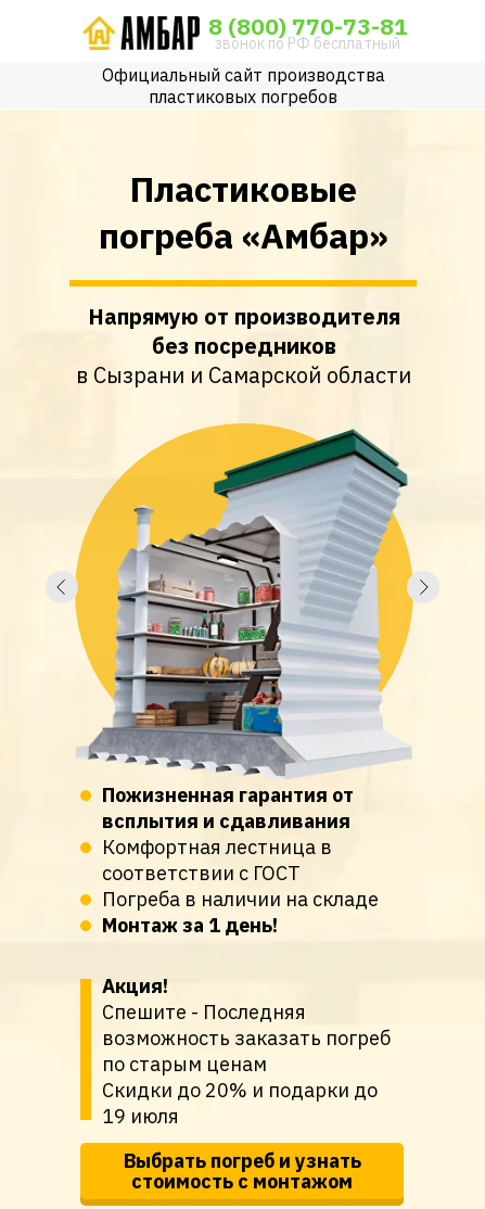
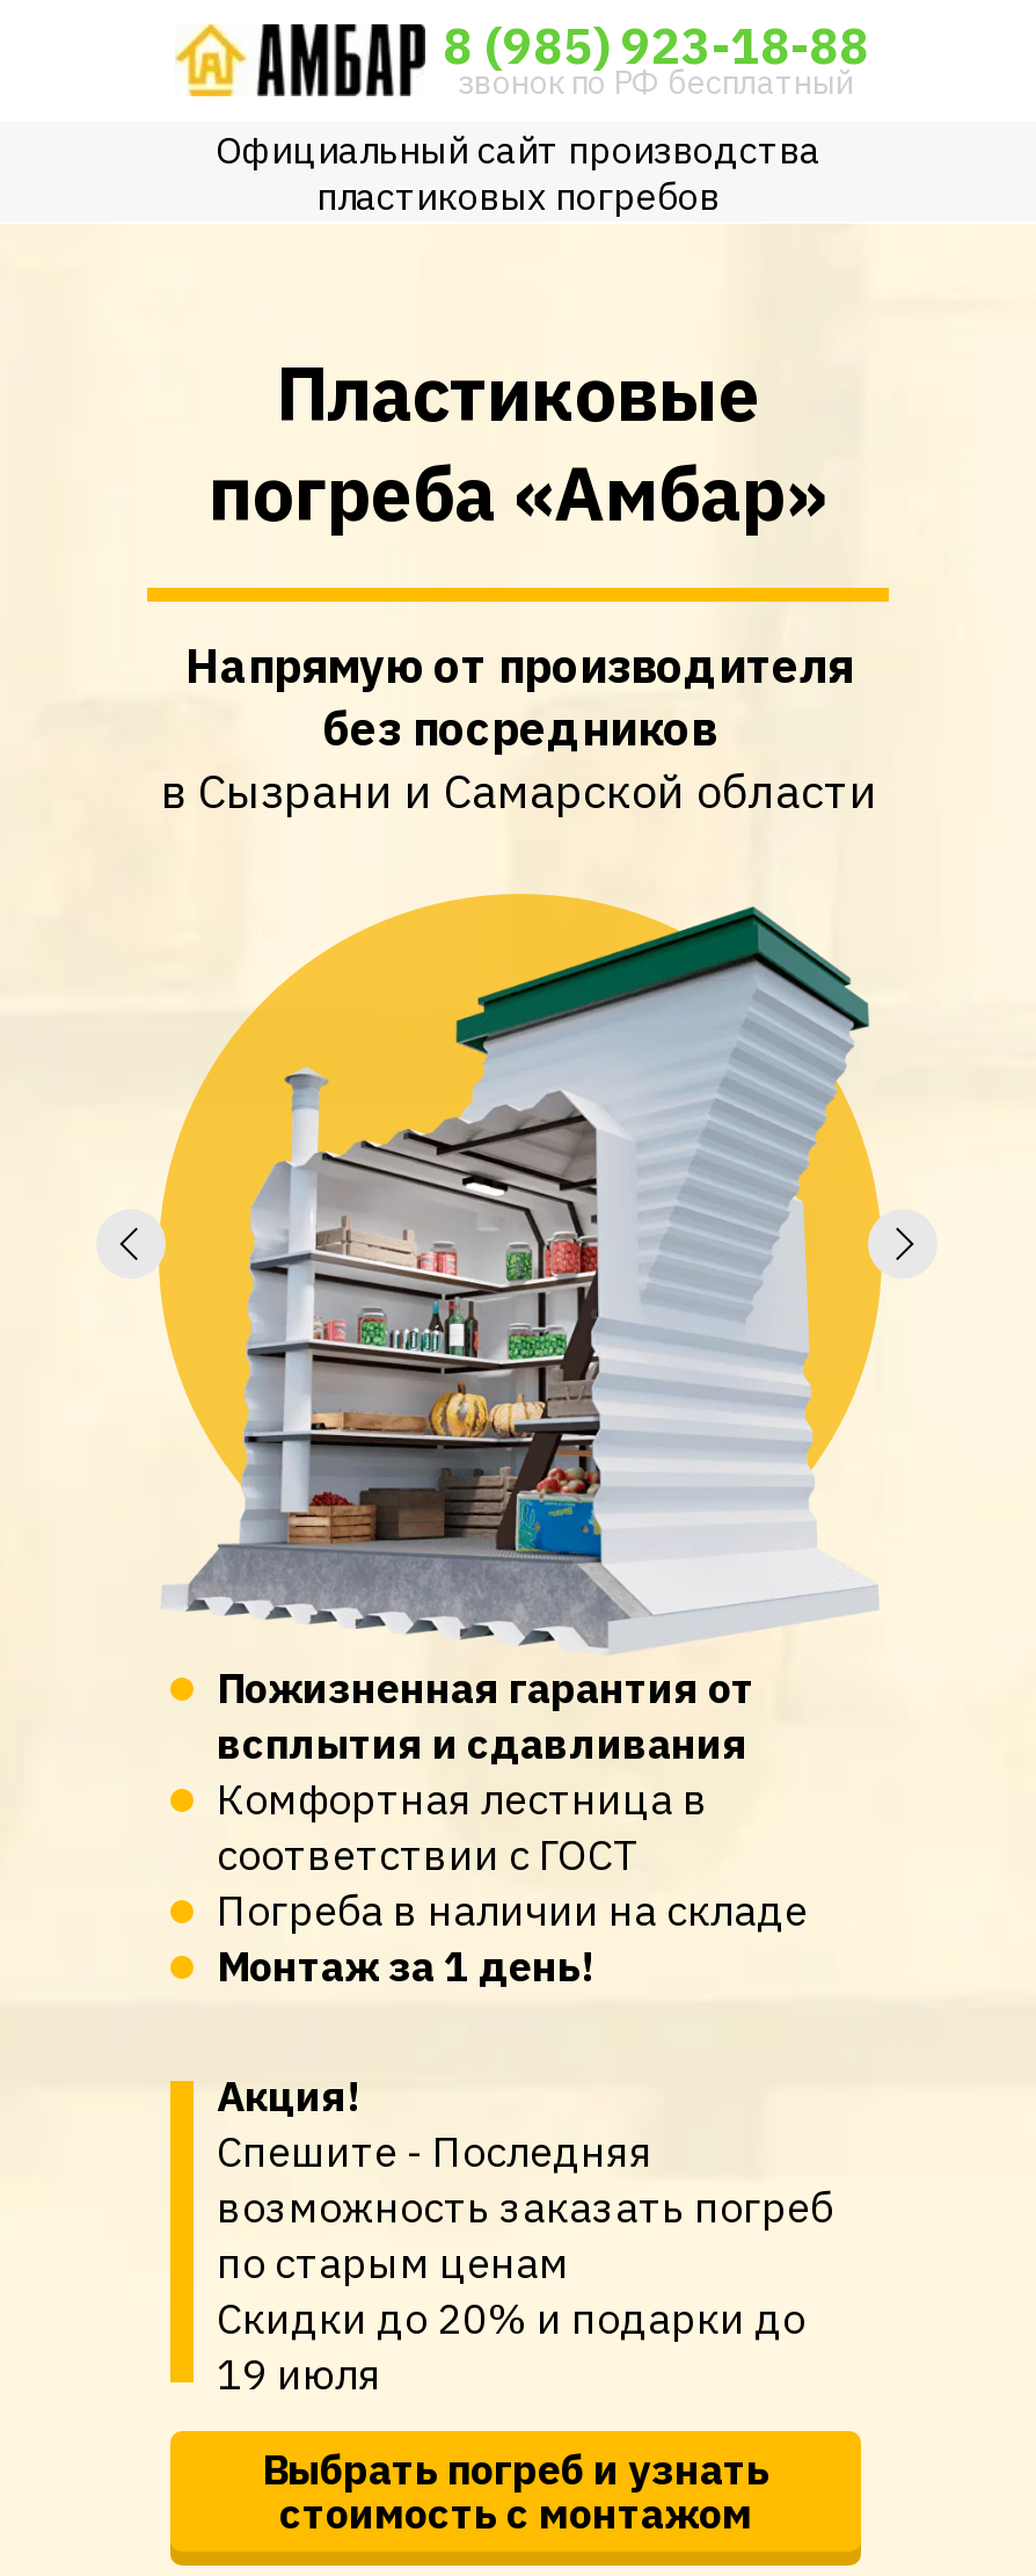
[208,10,407,41] 8 (800) 770-73-81 -> [443,12,869,77] 8 (985) 923-18-88

